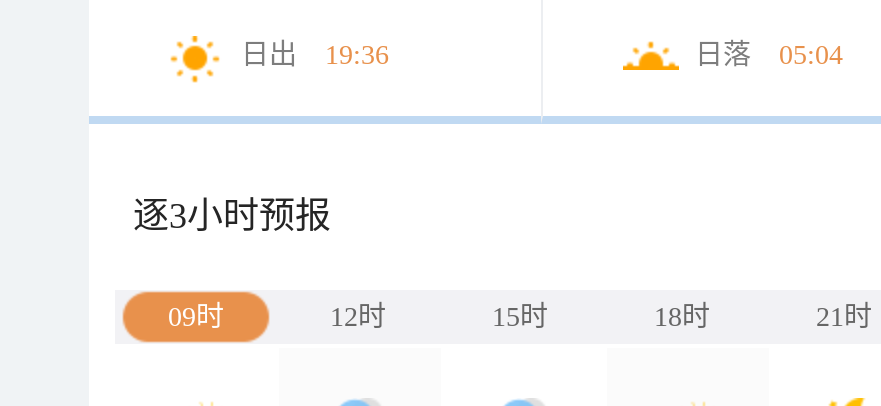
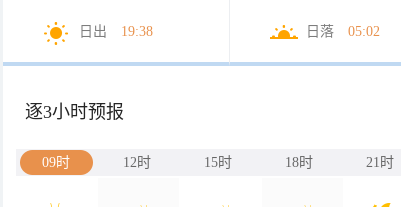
[241,40,389,70] 日出 19:36 -> [79,24,153,39] 日出 19:38
[695,40,843,70] 日落 05:04 -> [306,24,380,39] 日落 05:02

